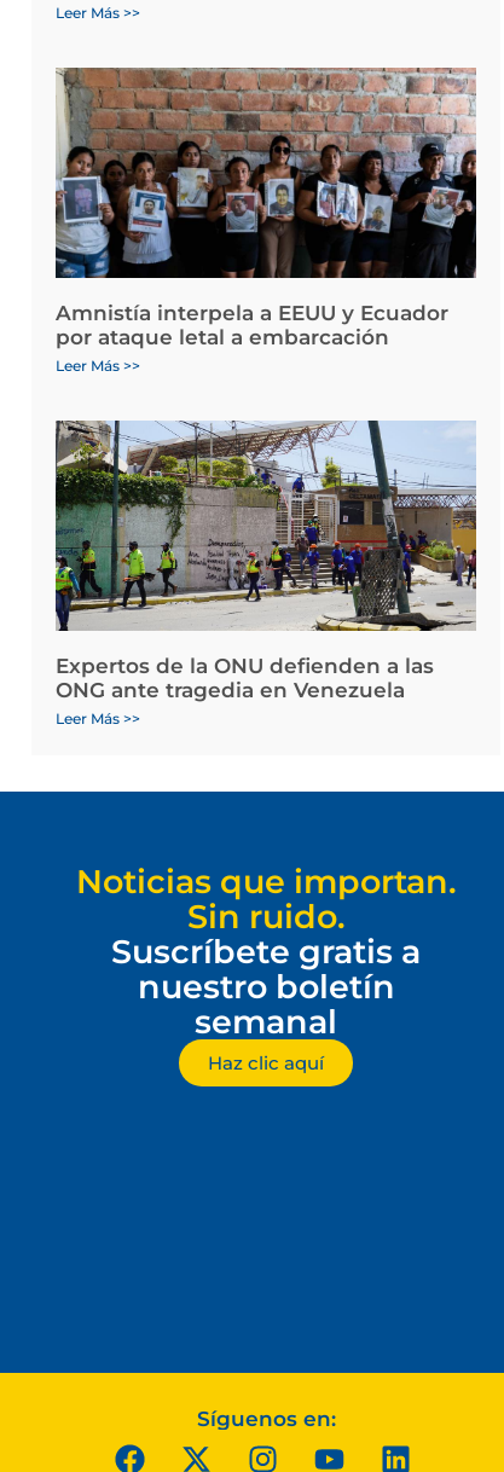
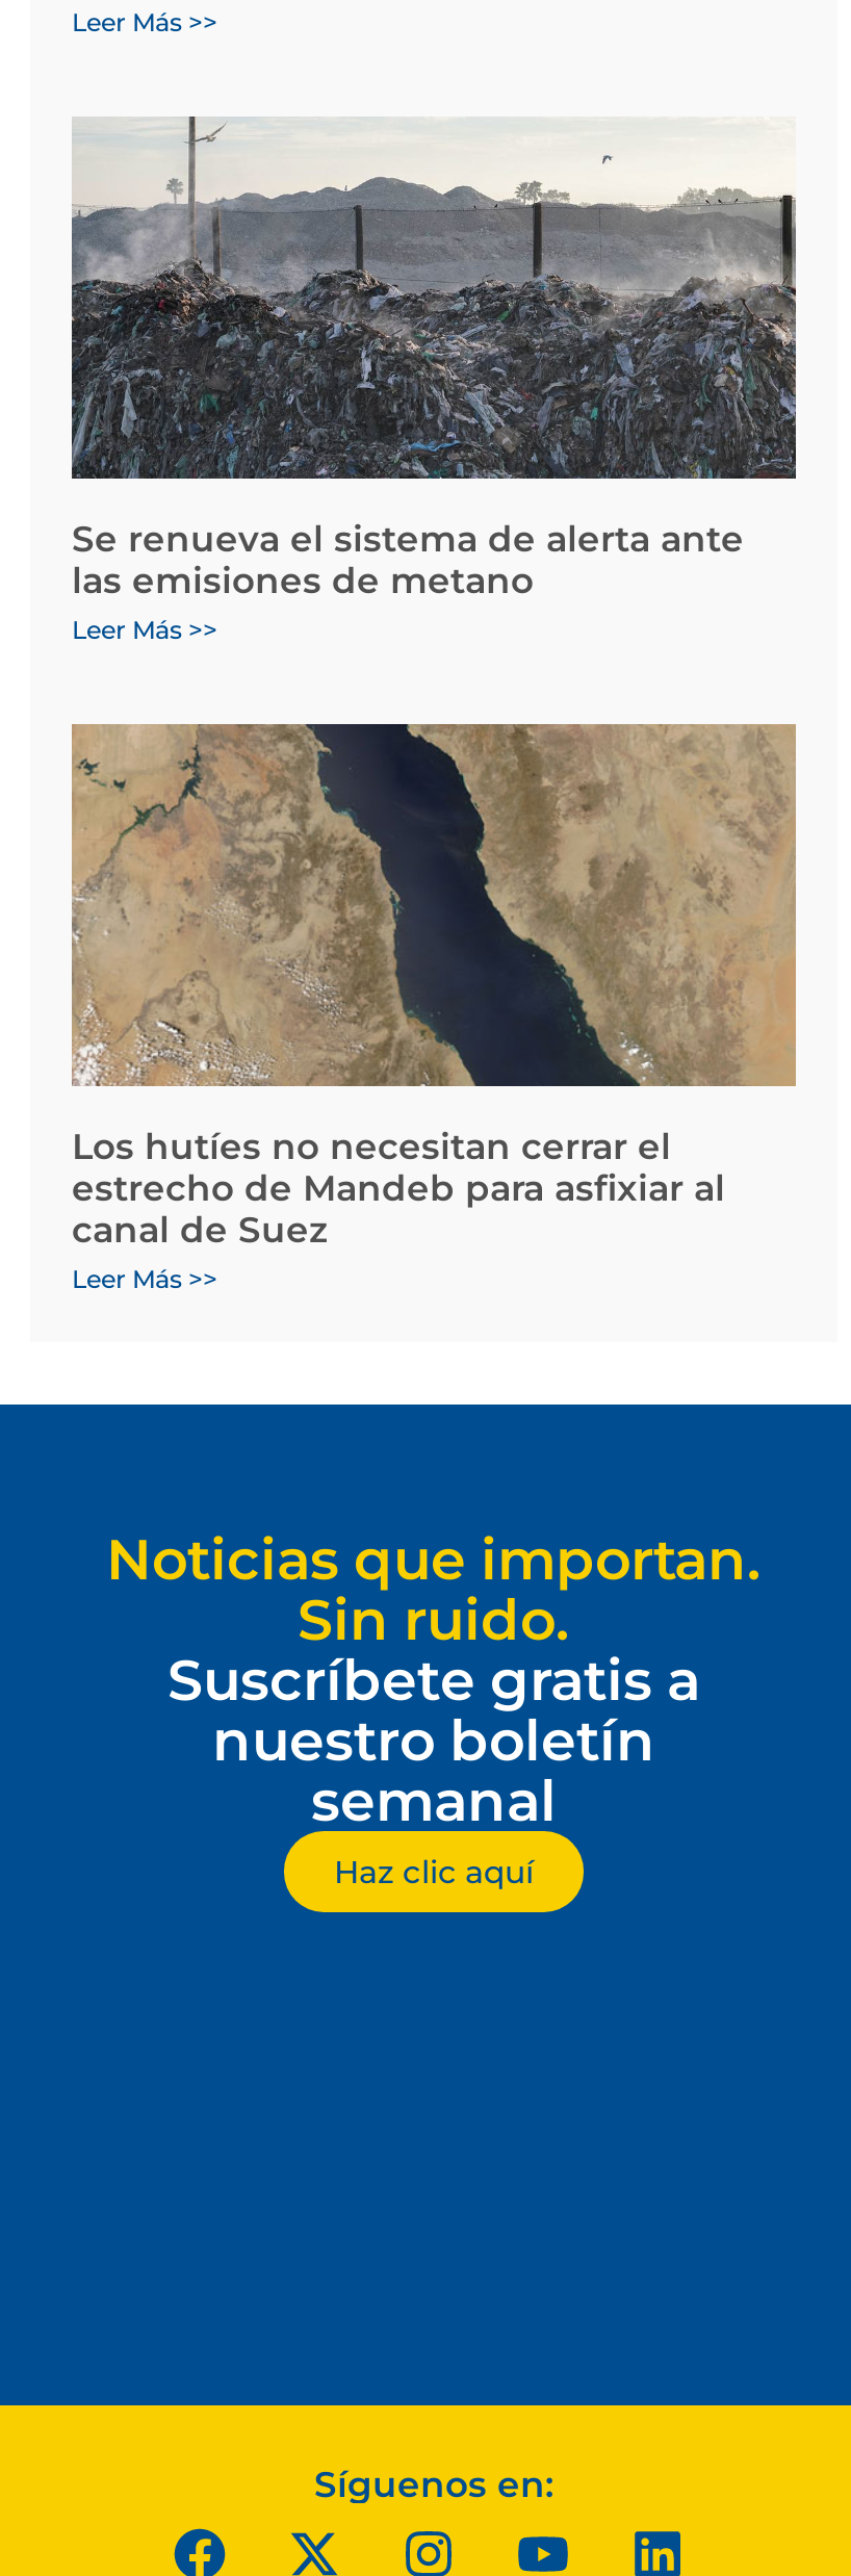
[56,66,476,349] [image] | Amnistía interpela a EEUU y Ecuador | por ataque letal a embarcación -> [72,117,798,601] [image] | Se renueva el sistema de alerta ante | las emisiones de metano
[54,419,477,702] [image] | Expertos de la ONU defienden a las | ONG ante tragedia en Venezuela -> [72,722,796,1251] [image] | Los hutíes no necesitan cerrar el | estrecho de Mandeb para asfixiar al | canal de Suez

